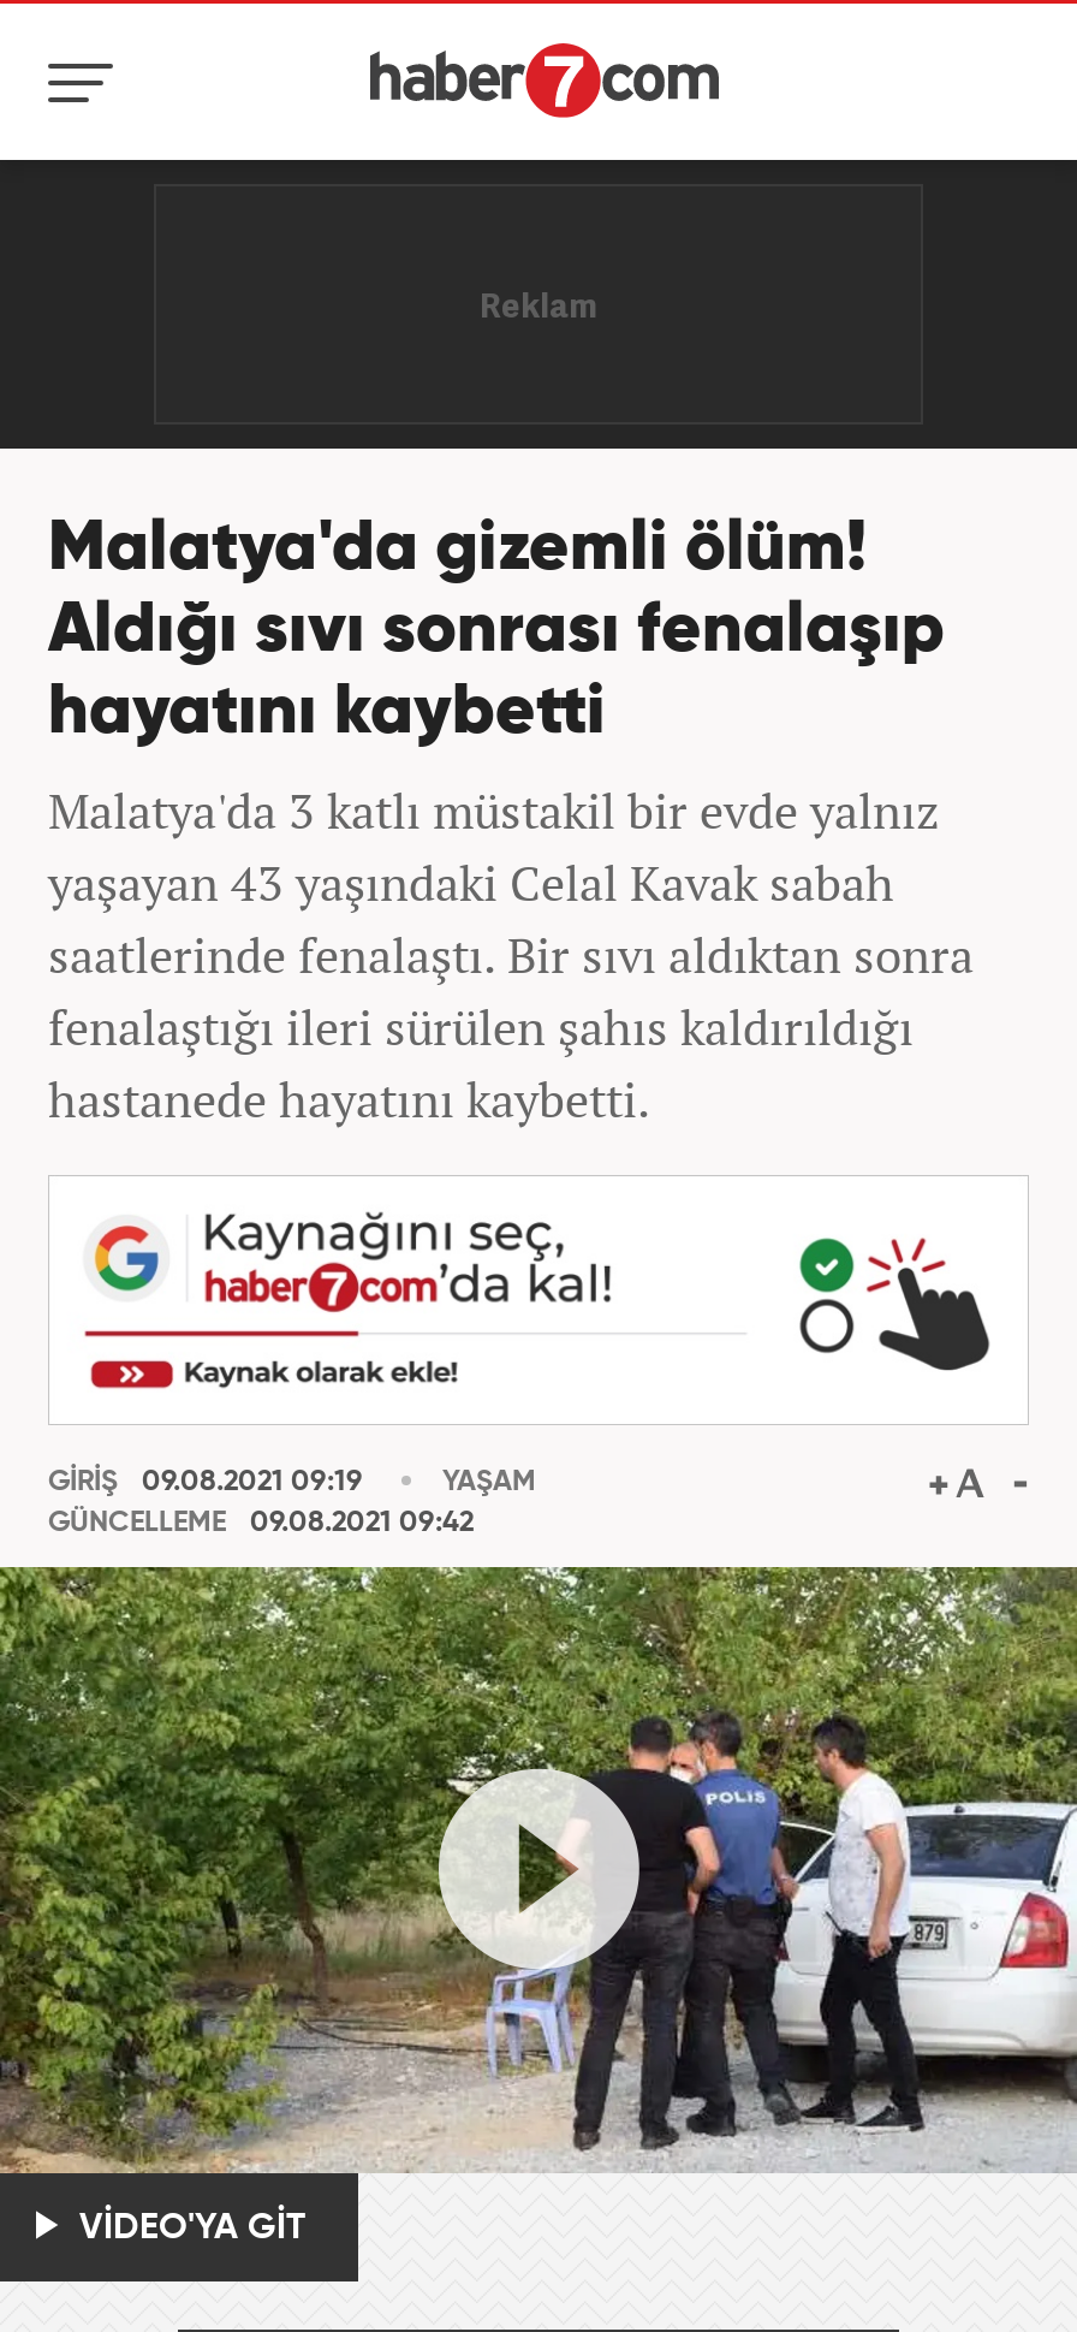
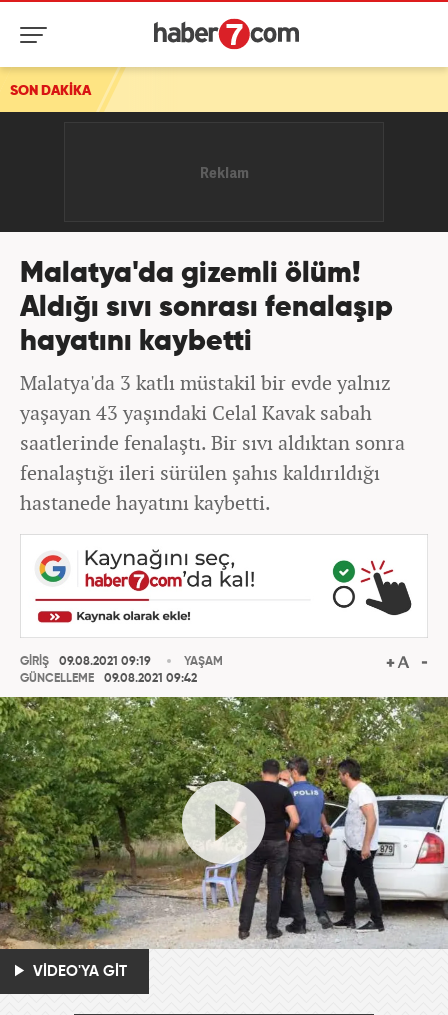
none -> [10,84,91,98] SON DAKİKA

